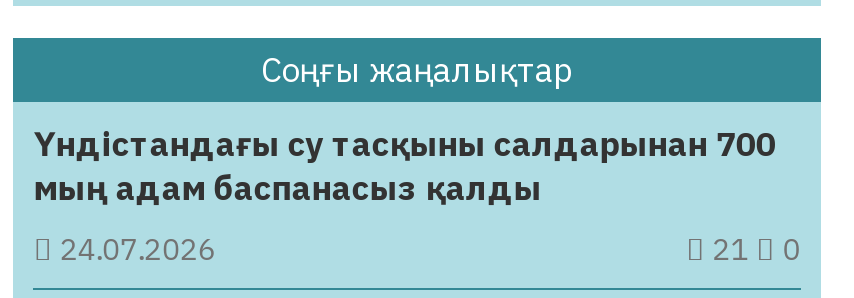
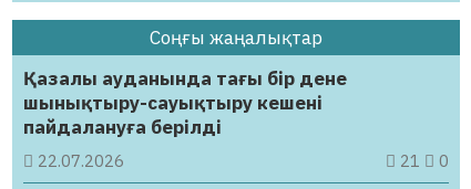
[34,122,776,210] Үндістандағы су тасқыны салдарынан 700 | мың адам баспанасыз қалды -> [24,66,347,139] Қазалы ауданында тағы бір дене | шынықтыру-сауықтыру кешені | пайдалануға берілді
[52,230,216,268] 24.07.2026 -> [34,150,125,171] 22.07.2026

